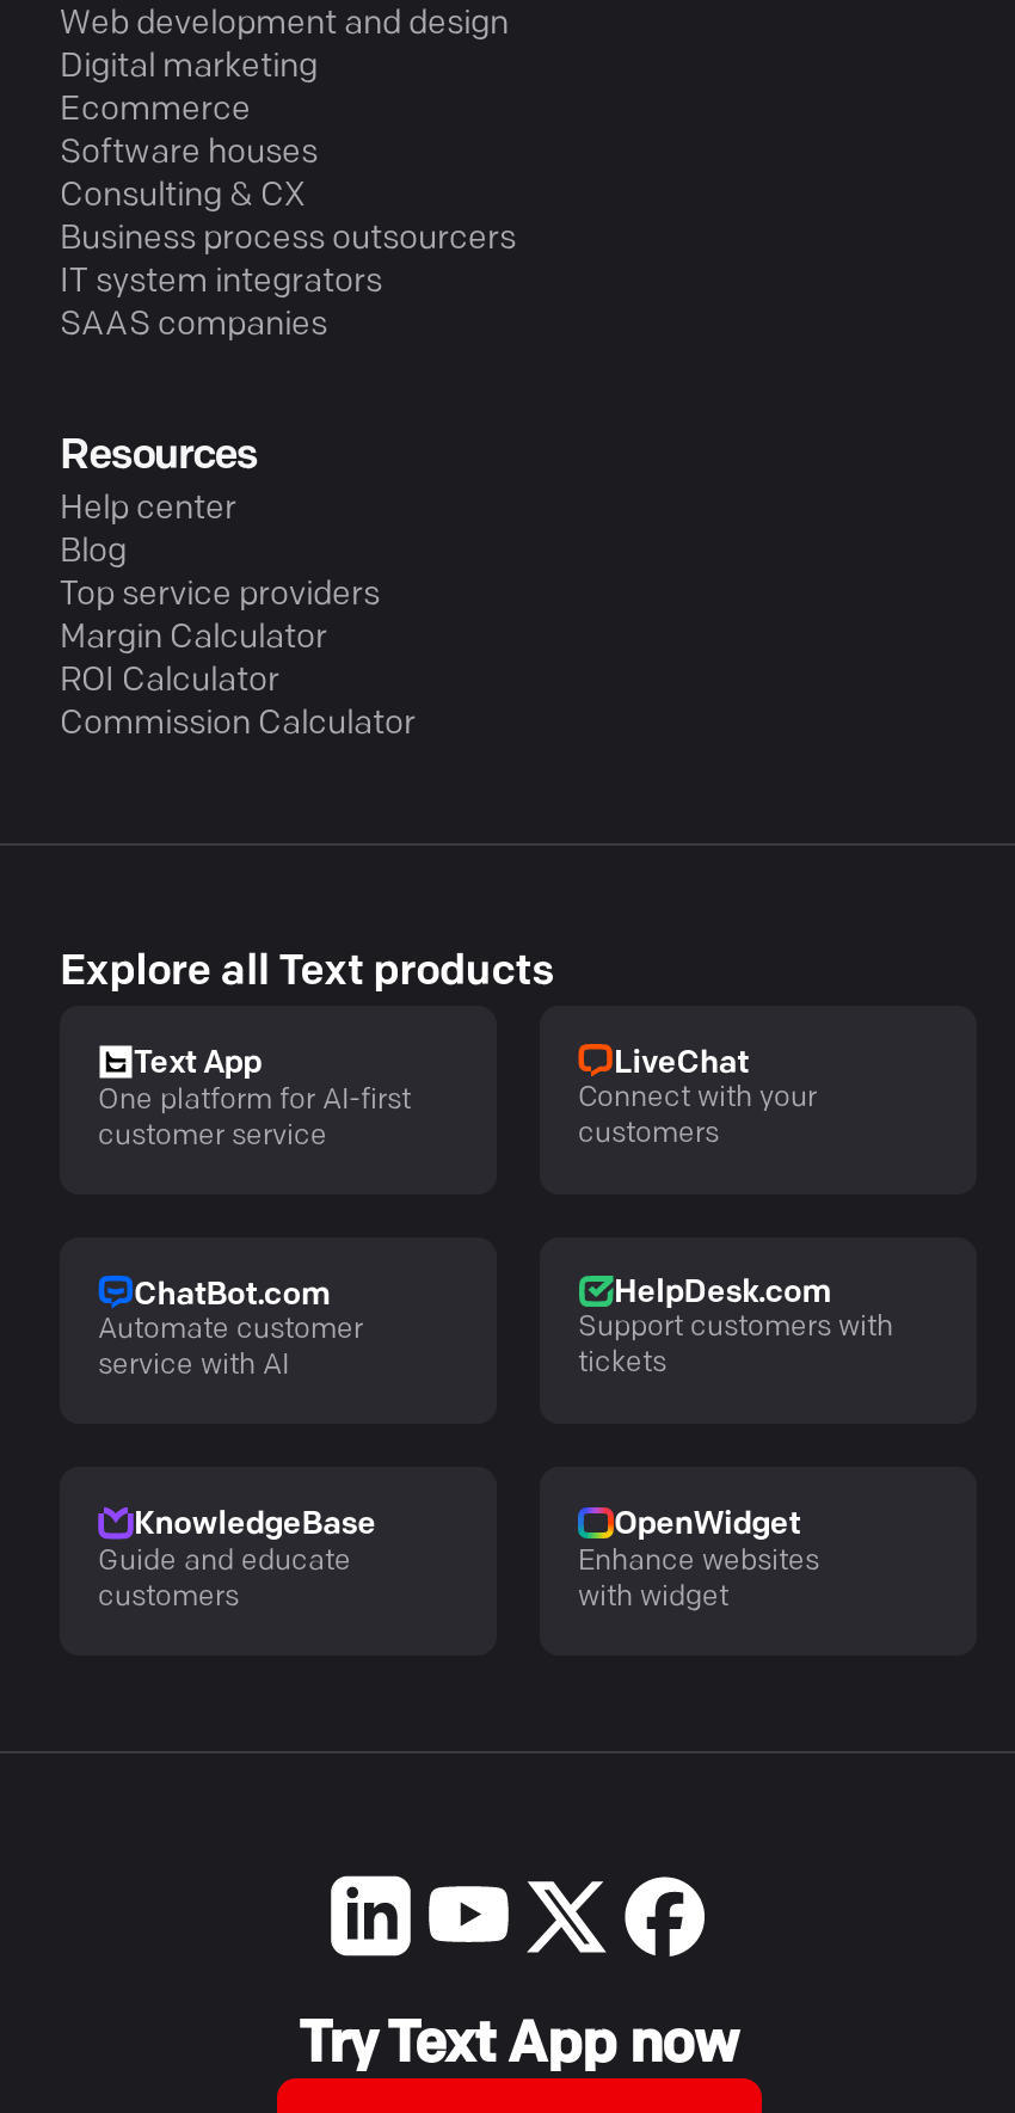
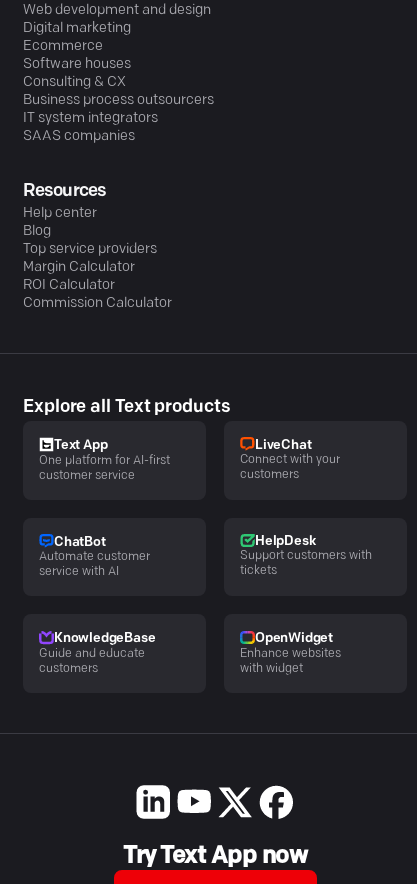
[134,1280,329,1311] ChatBot.com -> [54,536,106,549] ChatBot
[614,1278,830,1309] HelpDesk.com -> [255,535,315,548] HelpDesk

